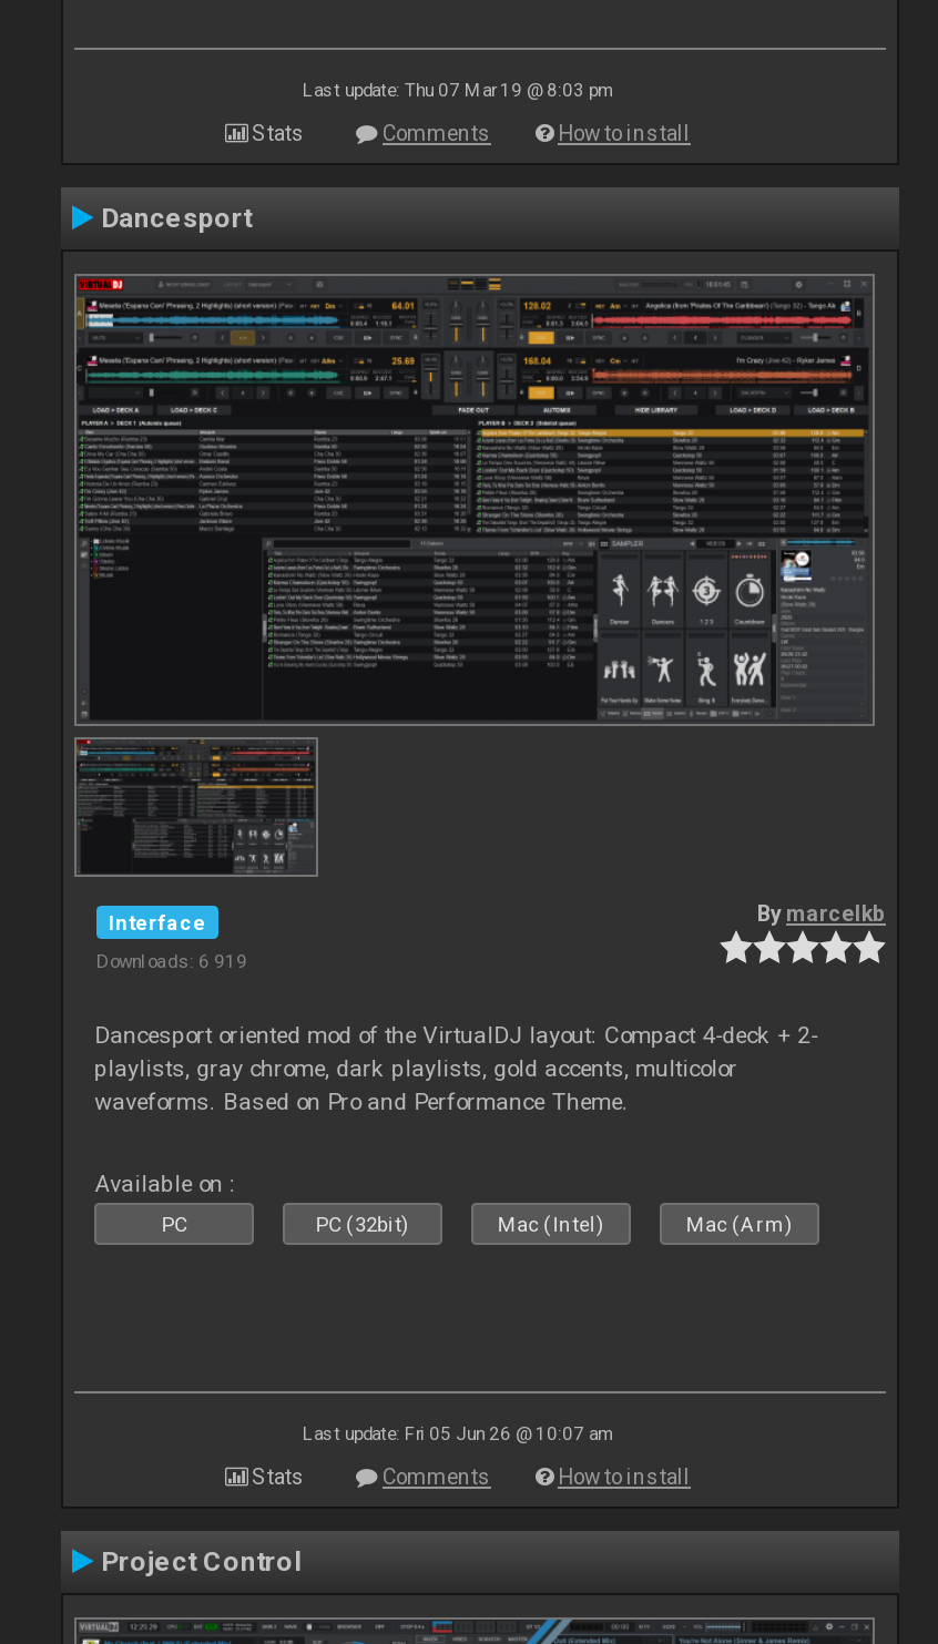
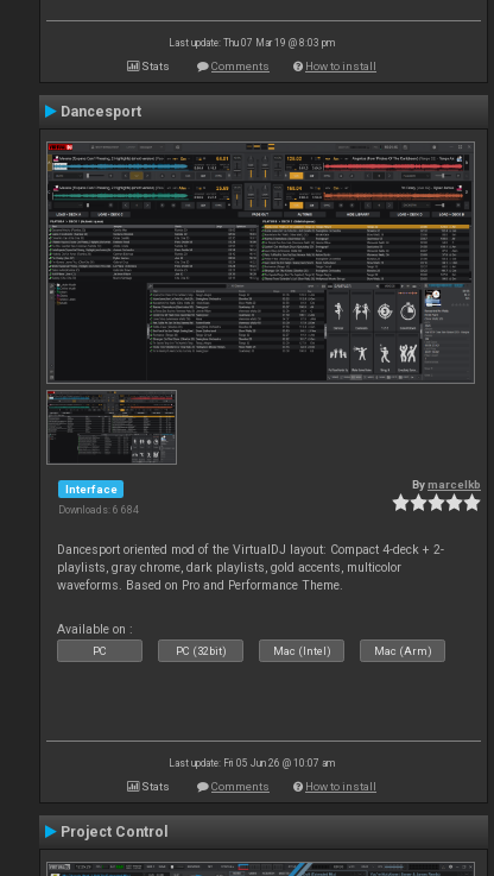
[96,951,247,973] Downloads: 6 919 -> [58,505,139,516] Downloads: 6 684

